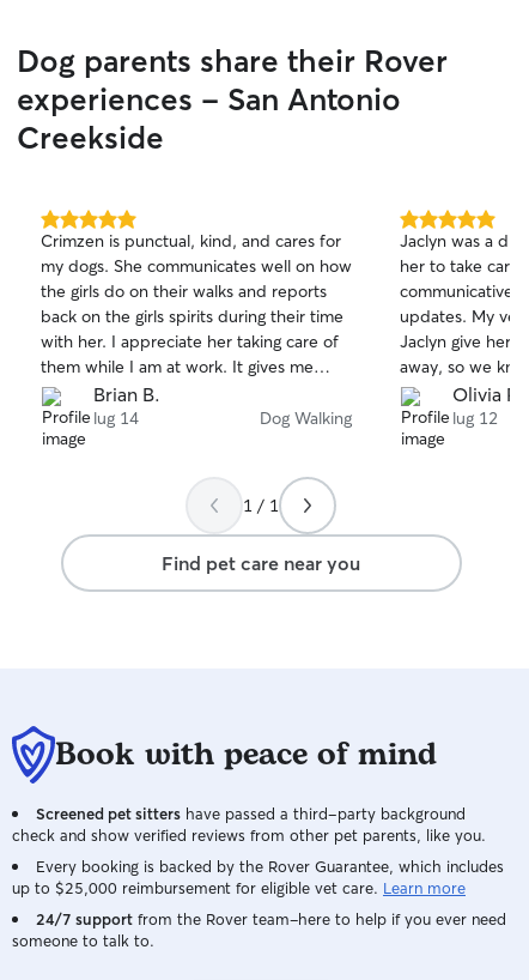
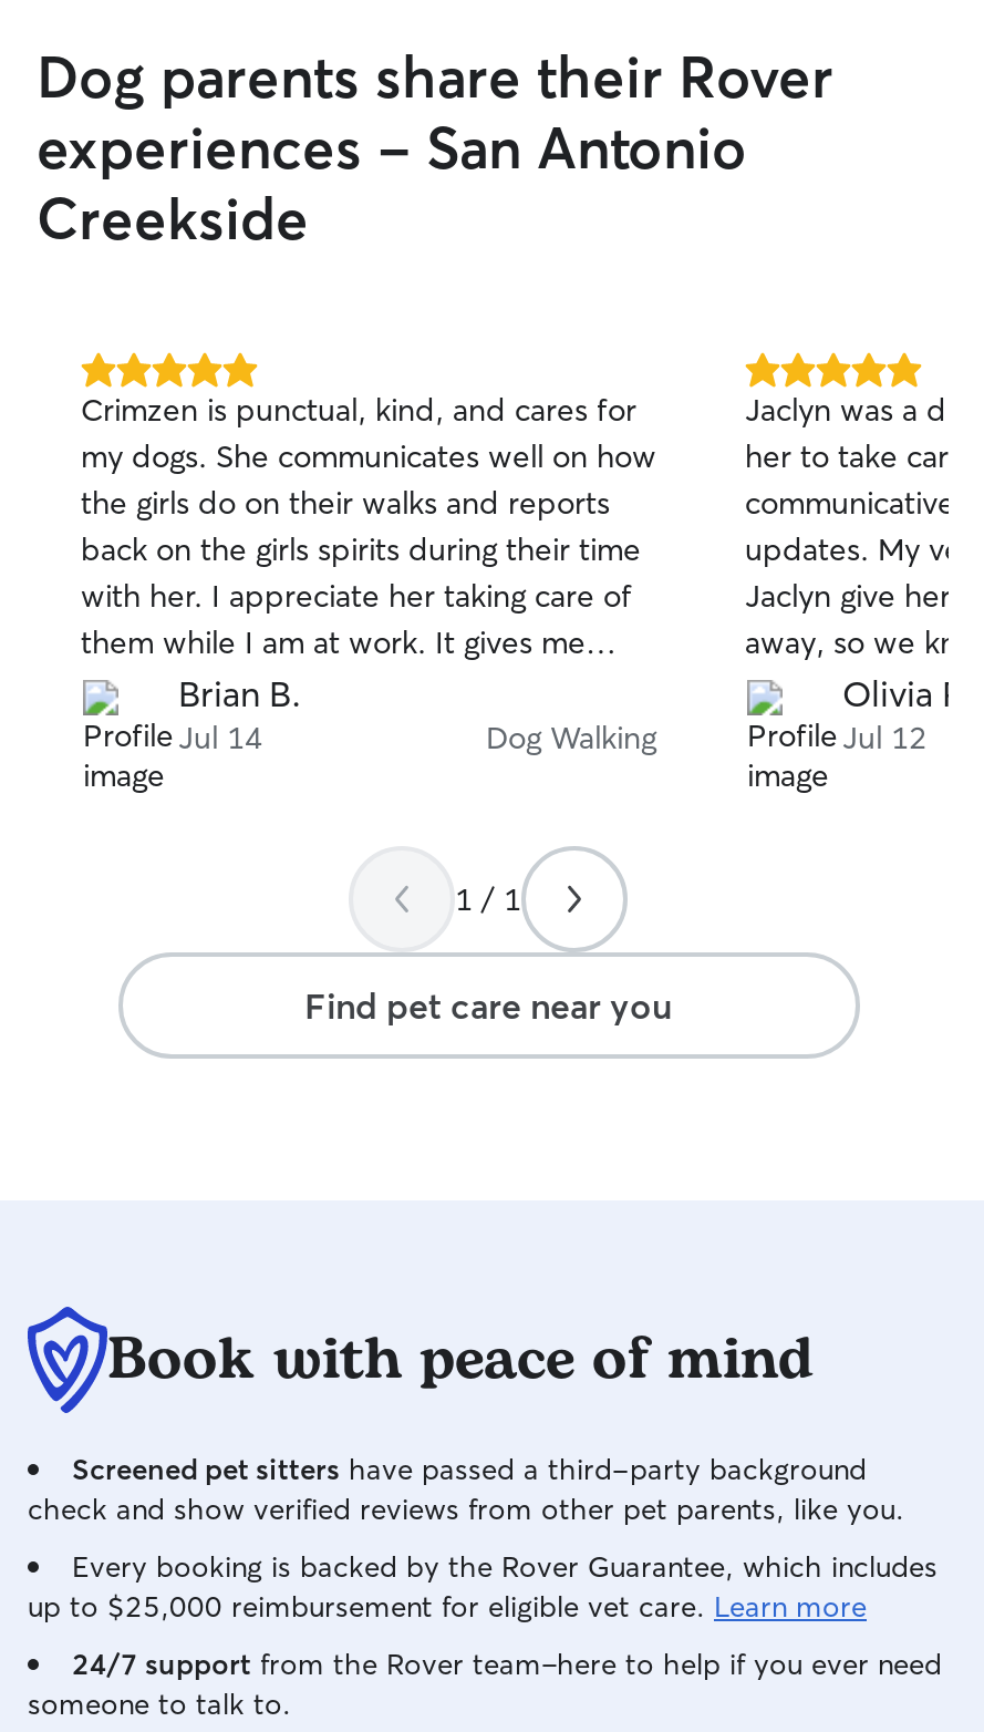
[93,407,139,429] lug 14 -> [178,718,262,757] Jul 14
[452,407,498,429] lug 12 -> [842,718,926,757] Jul 12

